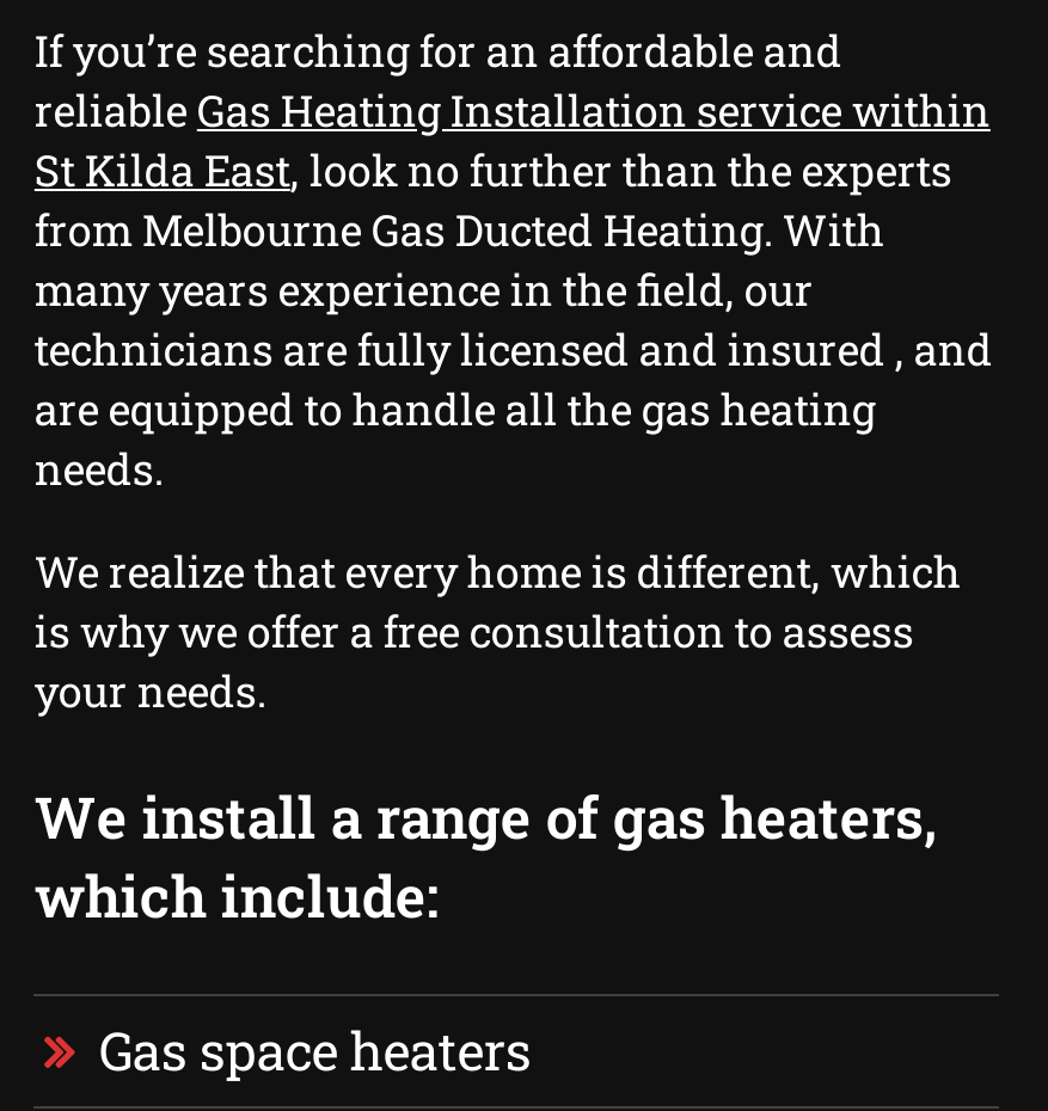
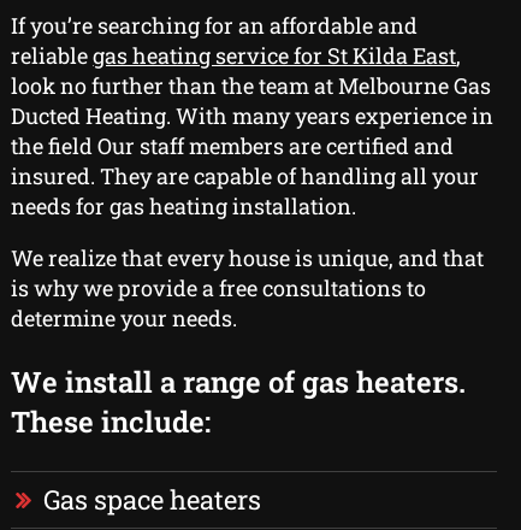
[34,81,993,497] reliable Gas Heating Installation service within | St Kilda East, look no further than the experts | from Melbourne Gas Ducted Heating. With | many years experience in the field, our | technicians are fully licensed and insured , and | are equipped to handle all the gas heating | needs. -> [11,41,494,220] reliable gas heating service for St Kilda East, | look no further than the team at Melbourne Gas | Ducted Heating. With many years experience in | the field Our staff members are certified and | insured. They are capable of handling all your | needs for gas heating installation.
[34,542,962,719] We realize that every home is different, which | is why we offer a free consultation to assess | your needs. -> [11,243,484,332] We realize that every house is unique, and that | is why we provide a free consultations to | determine your needs.
[34,779,938,934] We install a range of gas heaters, | which include: -> [11,363,466,441] We install a range of gas heaters. | These include:

